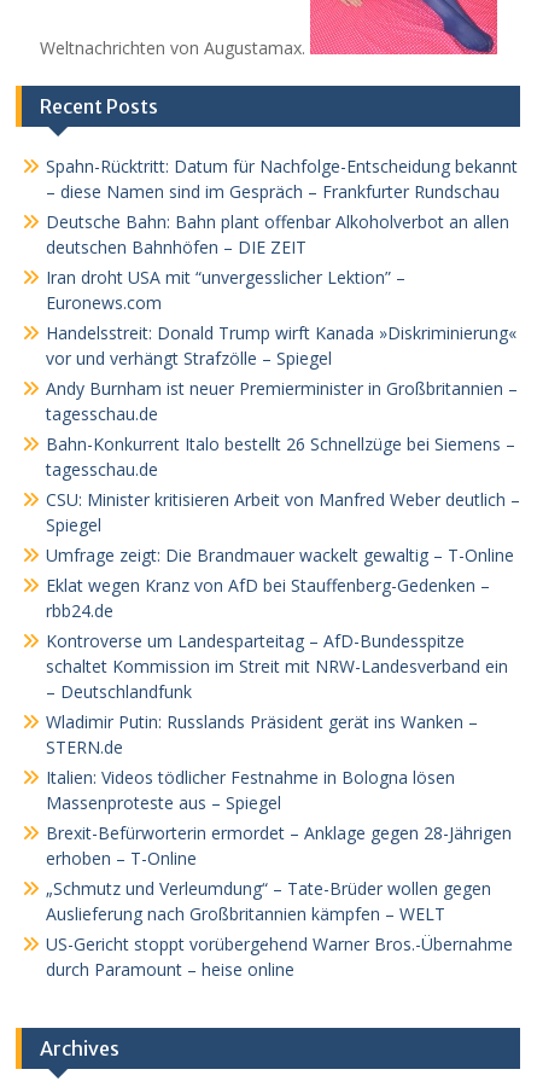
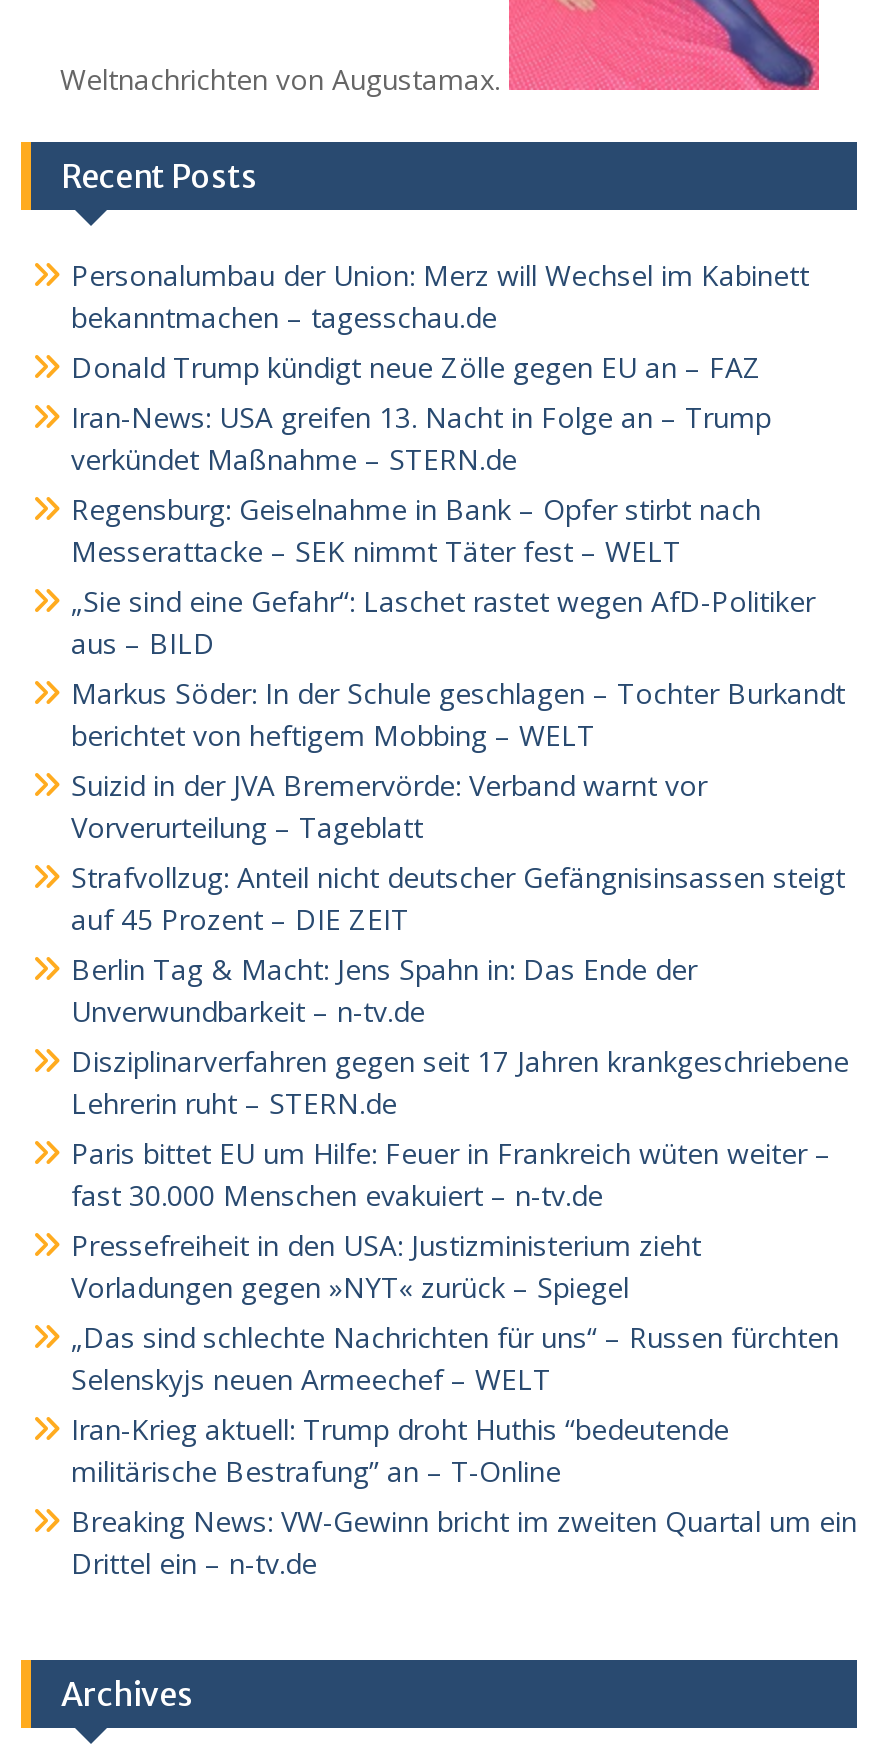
[46,155,520,981] Spahn-Rücktritt: Datum für Nachfolge-Entscheidung bekannt | – diese Namen sind im Gespräch – Frankfurter Rundschau | Deutsche Bahn: Bahn plant offenbar Alkoholverbot an allen | deutschen Bahnhöfen – DIE ZEIT | Iran droht USA mit “unvergesslicher Lektion” – | Euronews.com | Handelsstreit: Donald Trump wirft Kanada »Diskriminierung« | vor und verhängt Strafzölle – Spiegel | Andy Burnham ist neuer Premierminister in Großbritannien – | tagesschau.de | Bahn-Konkurrent Italo bestellt 26 Schnellzüge bei Siemens – | tagesschau.de | CSU: Minister kritisieren Arbeit von Manfred Weber deutlich – | Spiegel | Umfrage zeigt: Die Brandmauer wackelt gewaltig – T-Online | Eklat wegen Kranz von AfD bei Stauffenberg-Gedenken – | rbb24.de | Kontroverse um Landesparteitag – AfD-Bundesspitze | schaltet Kommission im Streit mit NRW-Landesverband ein | – Deutschlandfunk | Wladimir Putin: Russlands Präsident gerät ins Wanken – | STERN.de | Italien: Videos tödlicher Festnahme in Bologna lösen | Massenproteste aus – Spiegel | Brexit-Befürworterin ermordet – Anklage gegen 28-Jährigen | erhoben – T-Online | „Schmutz und Verleumdung“ – Tate-Brüder wollen gegen | Auslieferung nach Großbritannien kämpfen – WELT | US-Gericht stoppt vorübergehend Warner Bros.-Übernahme | durch Paramount – heise online -> [71,256,857,1582] Personalumbau der Union: Merz will Wechsel im Kabinett | bekanntmachen – tagesschau.de | Donald Trump kündigt neue Zölle gegen EU an – FAZ | Iran-News: USA greifen 13. Nacht in Folge an – Trump | verkündet Maßnahme – STERN.de | Regensburg: Geiselnahme in Bank – Opfer stirbt nach | Messerattacke – SEK nimmt Täter fest – WELT | „Sie sind eine Gefahr“: Laschet rastet wegen AfD-Politiker | aus – BILD | Markus Söder: In der Schule geschlagen – Tochter Burkandt | berichtet von heftigem Mobbing – WELT | Suizid in der JVA Bremervörde: Verband warnt vor | Vorverurteilung – Tageblatt | Strafvollzug: Anteil nicht deutscher Gefängnisinsassen steigt | auf 45 Prozent – DIE ZEIT | Berlin Tag & Macht: Jens Spahn in: Das Ende der | Unverwundbarkeit – n-tv.de | Disziplinarverfahren gegen seit 17 Jahren krankgeschriebene | Lehrerin ruht – STERN.de | Paris bittet EU um Hilfe: Feuer in Frankreich wüten weiter – | fast 30.000 Menschen evakuiert – n-tv.de | Pressefreiheit in den USA: Justizministerium zieht | Vorladungen gegen »NYT« zurück – Spiegel | „Das sind schlechte Nachrichten für uns“ – Russen fürchten | Selenskyjs neuen Armeechef – WELT | Iran-Krieg aktuell: Trump droht Huthis “bedeutende | militärische Bestrafung” an – T-Online | Breaking News: VW-Gewinn bricht im zweiten Quartal um ein | Drittel ein – n-tv.de

